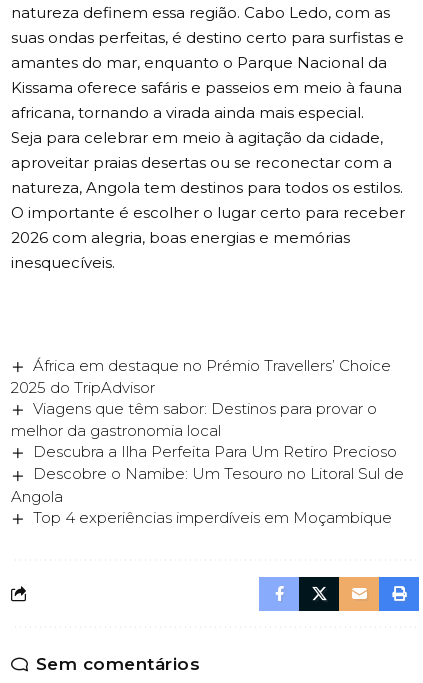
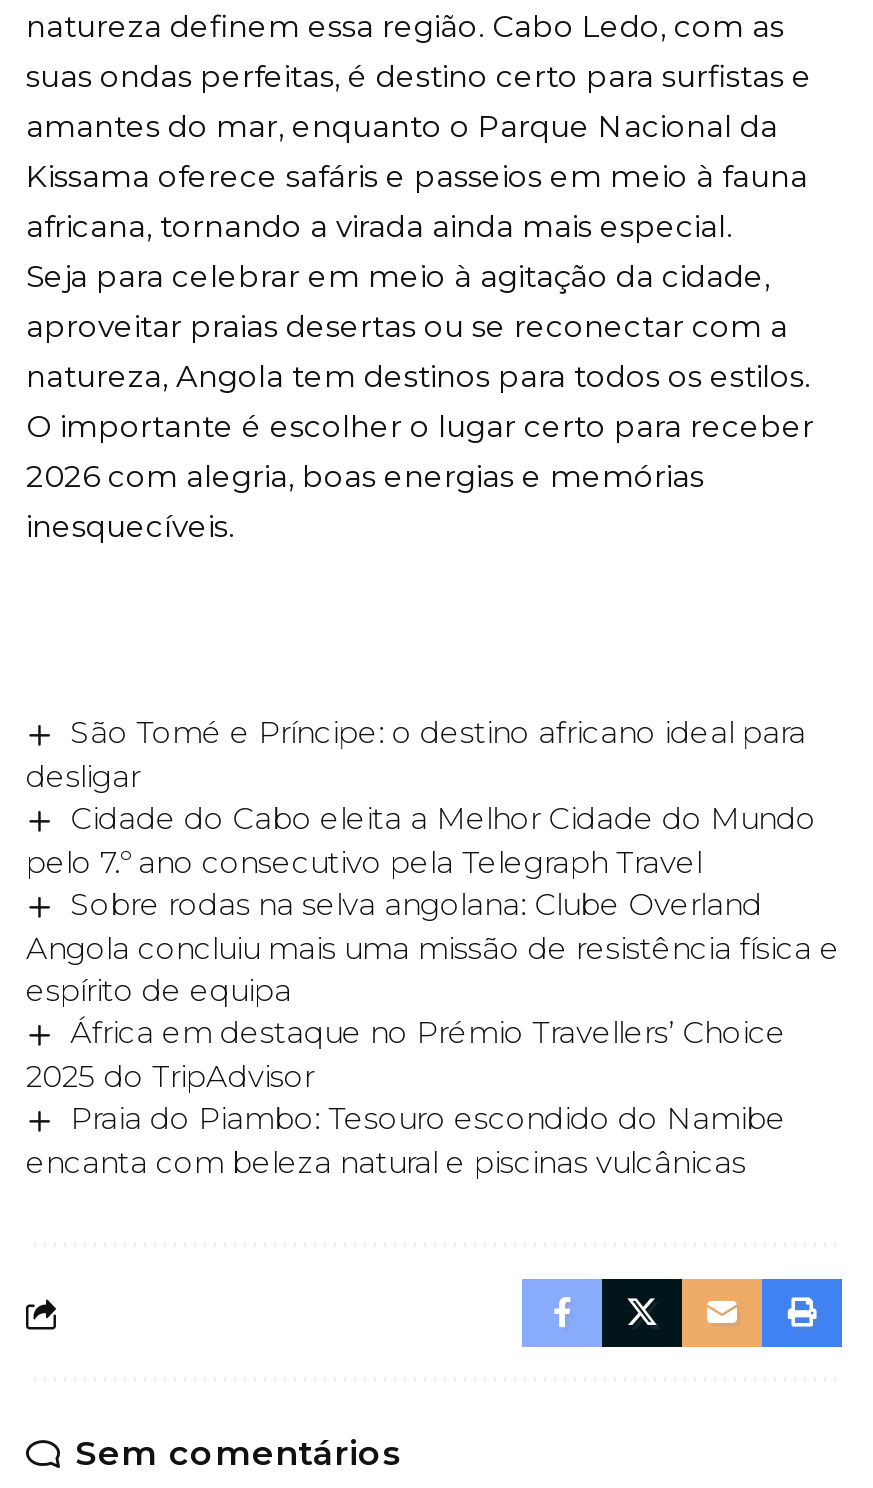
none -> [26,712,840,1009] São Tomé e Príncipe: o destino africano ideal para | desligar | Cidade do Cabo eleita a Melhor Cidade do Mundo | pelo 7.º ano consecutivo pela Telegraph Travel | Sobre rodas na selva angolana: Clube Overland | Angola concluiu mais uma missão de resistência física e | espírito de equipa
moved [11,356,391,397] -> [26,1013,786,1095]: África em destaque no Prémio Travellers’ Choice | 2025 do TripAdvisor
[11,399,404,526] Viagens que têm sabor: Destinos para provar o | melhor da gastronomia local | Descubra a Ilha Perfeita Para Um Retiro Precioso | Descobre o Namibe: Um Tesouro no Litoral Sul de | Angola | Top 4 experiências imperdíveis em Moçambique -> [26,1099,786,1181] Praia do Piambo: Tesouro escondido do Namibe | encanta com beleza natural e piscinas vulcânicas

